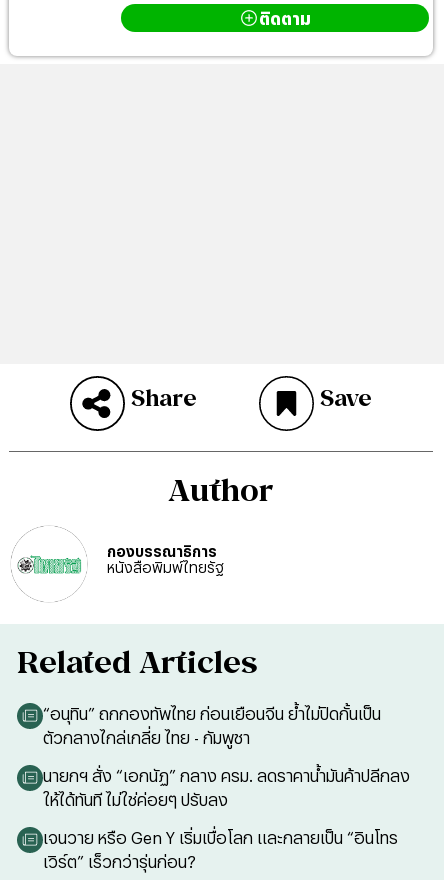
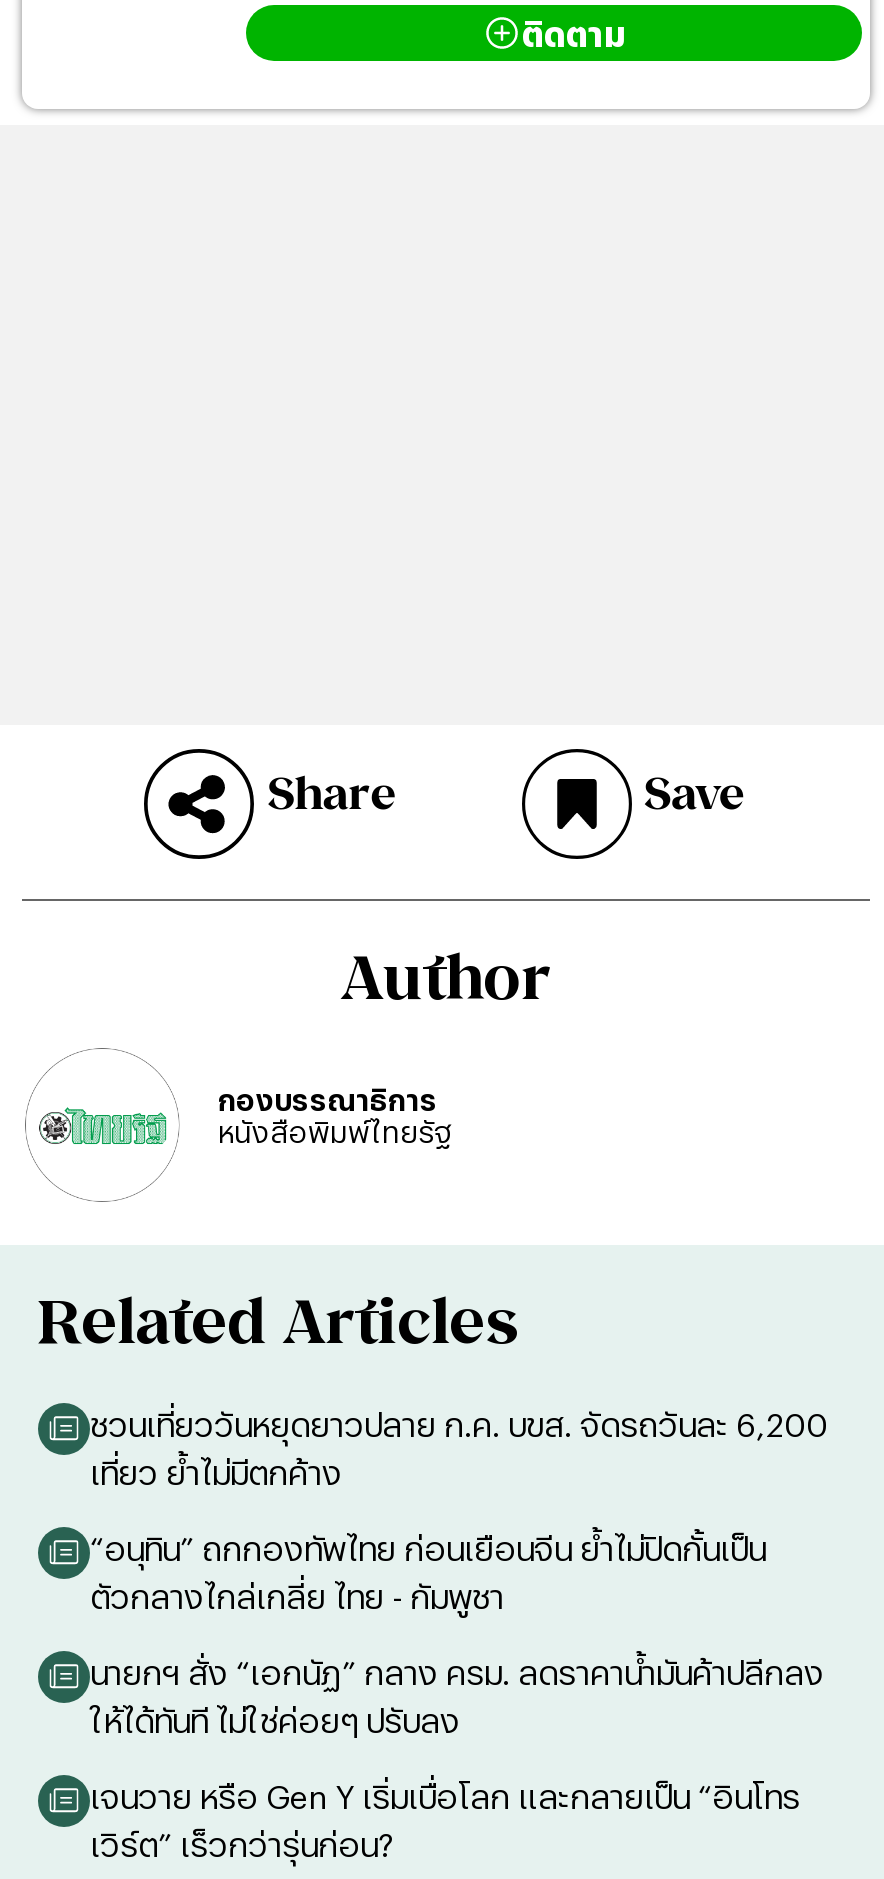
none -> [90,1405,828,1491] ชวนเที่ยววันหยุดยาวปลาย ก.ค. บขส. จัดรถวันละ 6,200 | เที่ยว ย้ำไม่มีตกค้าง

